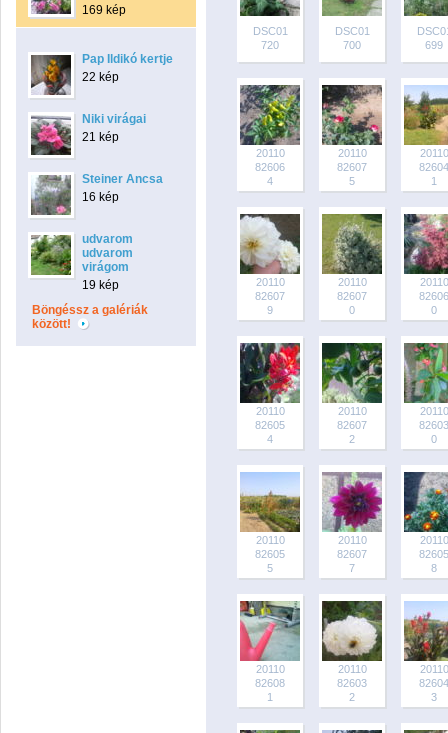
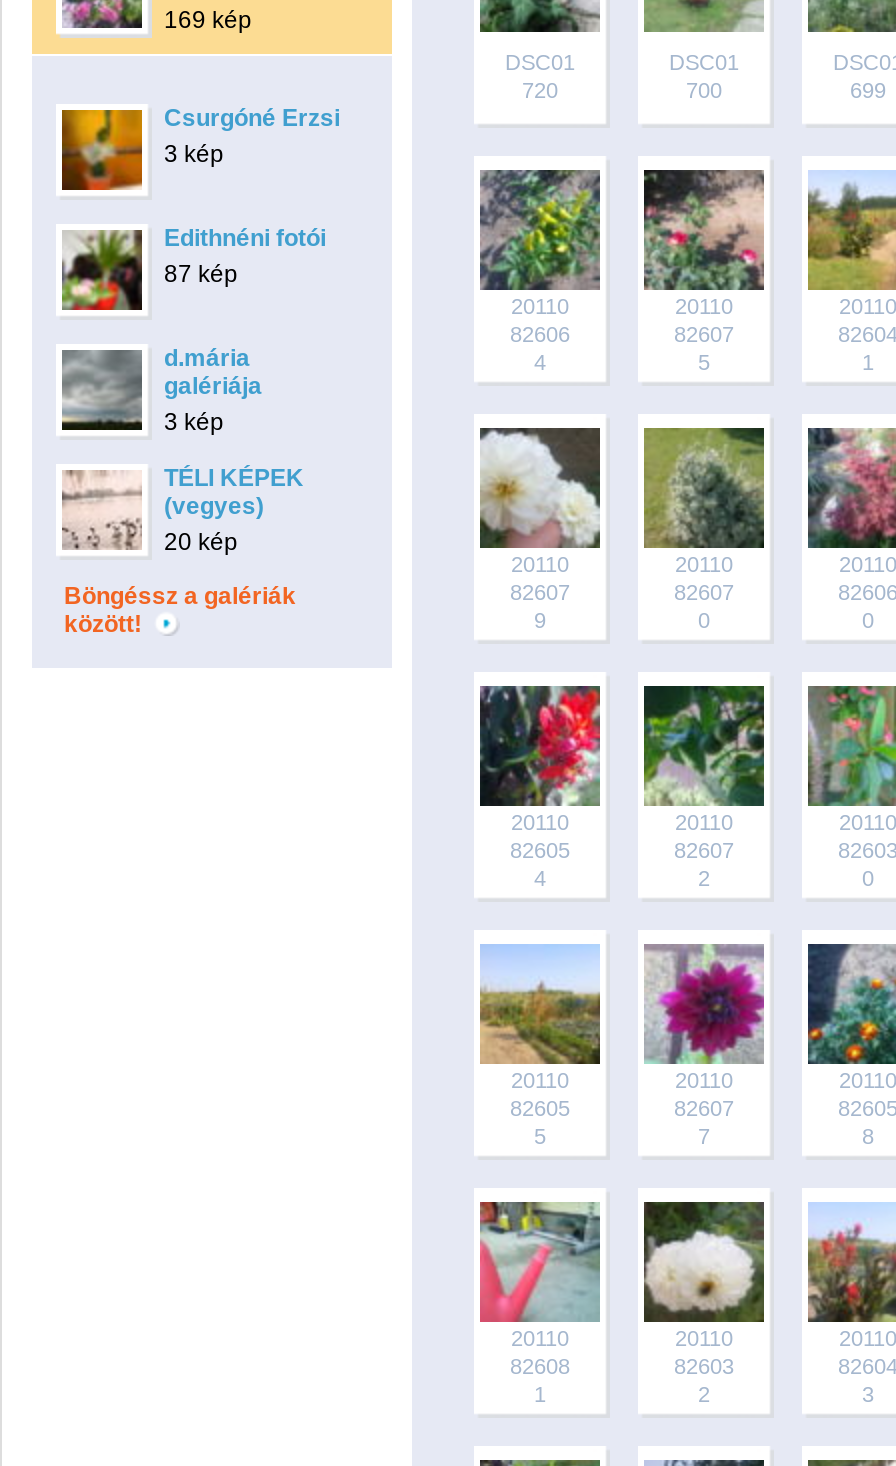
[30,52,173,96] [image] | Pap Ildikó kertje | 22 kép -> [60,104,340,192] [image] | Csurgóné Erzsi | 3 kép
[30,112,146,156] [image] | Niki virágai | 21 kép -> [60,224,326,312] [image] | Edithnéni fotói | 87 kép
[31,172,163,216] [image] | Steiner Ancsa | 16 kép -> [60,344,262,436] [image] | d.mária | galériája | 3 kép
[30,232,133,292] [image] | udvarom | udvarom | virágom | 19 kép -> [62,464,304,556] [image] | TÉLI KÉPEK | (vegyes) | 20 kép

